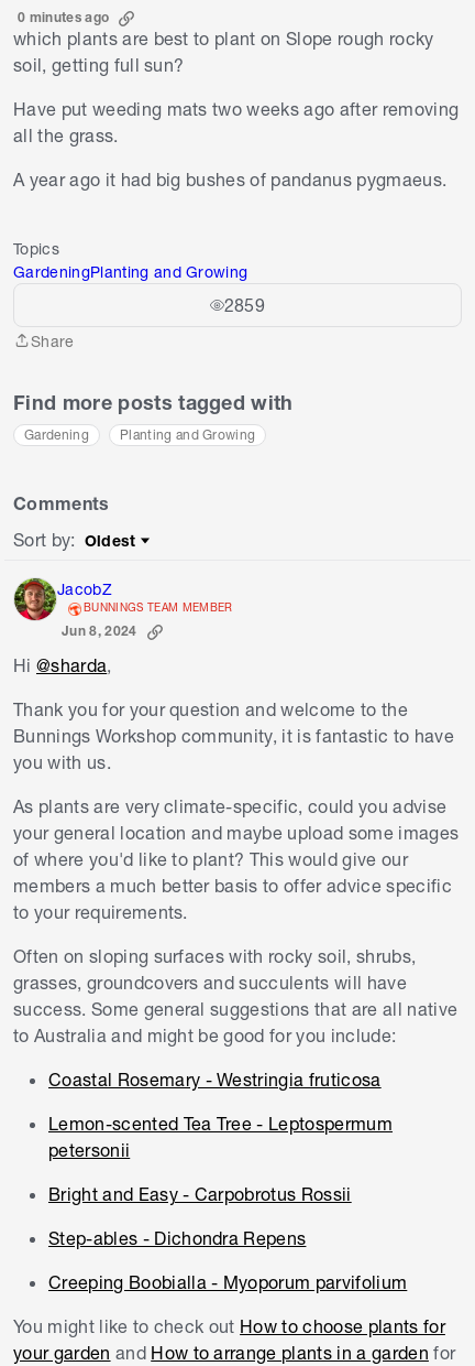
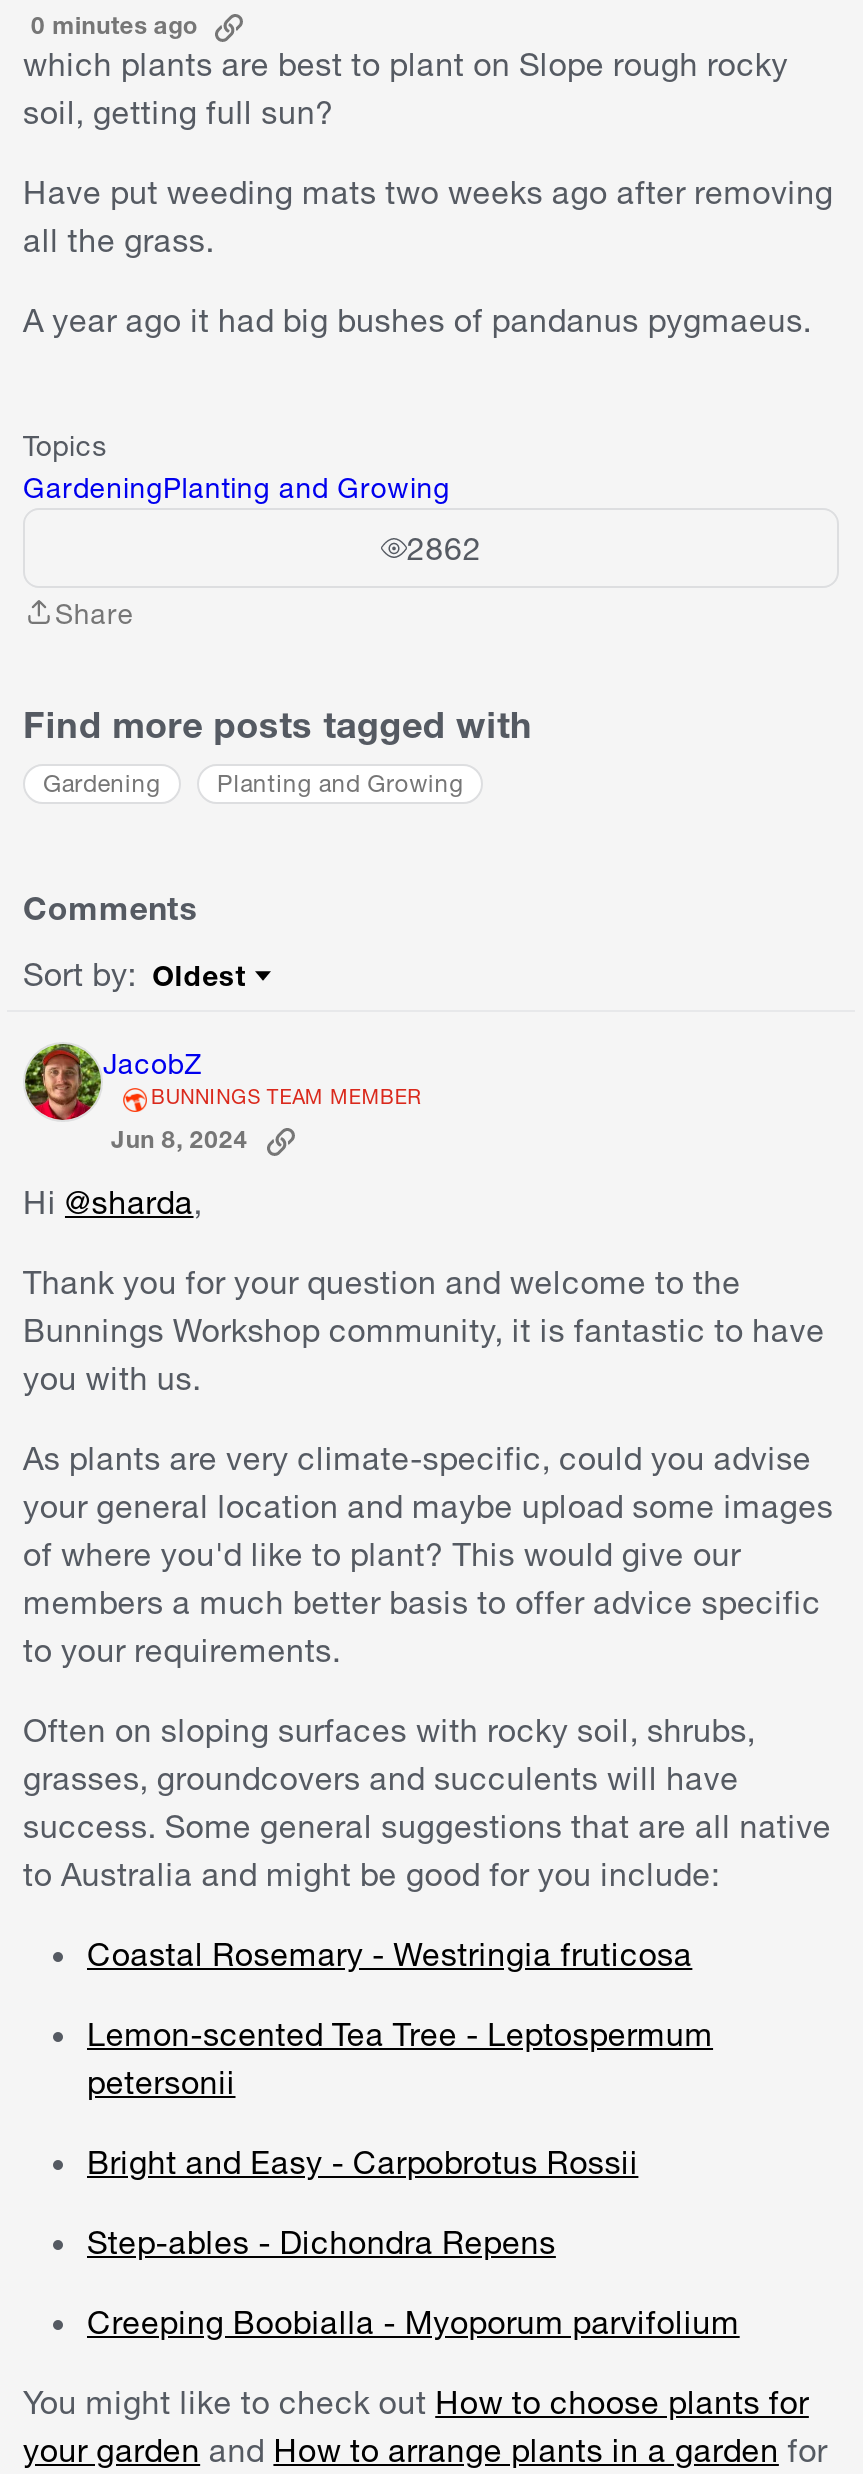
[224,295,265,316] 2859 -> [407,529,481,567] 2862

